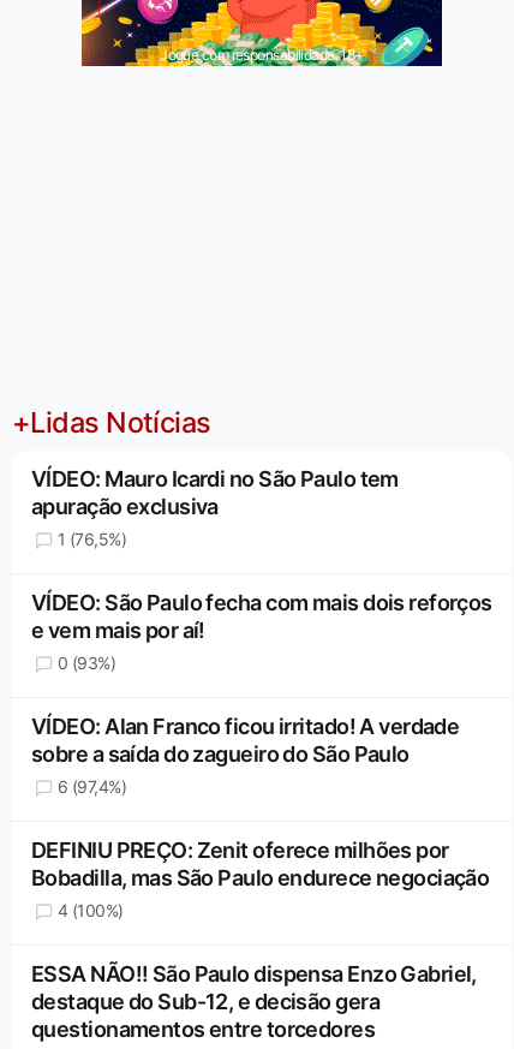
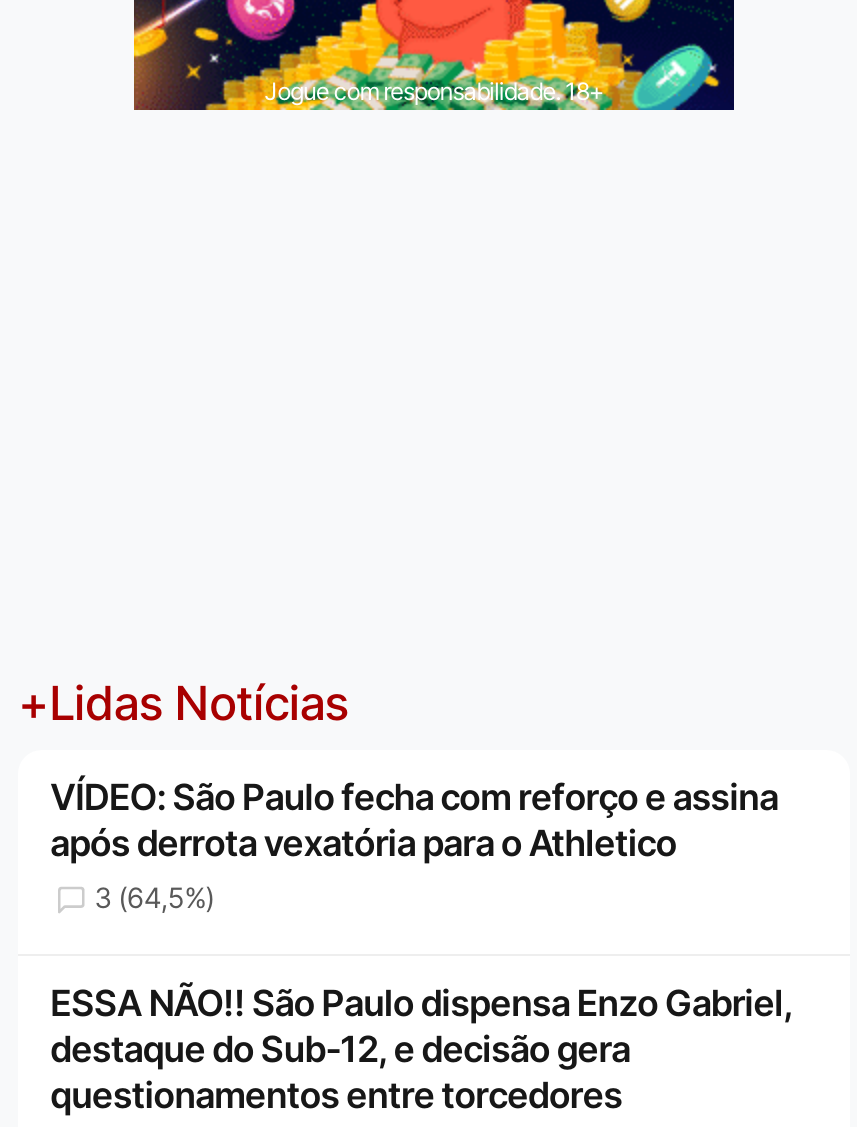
[31,466,492,921] VÍDEO: Mauro Icardi no São Paulo tem | apuração exclusiva | 1 (76,5%) | VÍDEO: São Paulo fecha com mais dois reforços | e vem mais por aí! | 0 (93%) | VÍDEO: Alan Franco ficou irritado! A verdade | sobre a saída do zagueiro do São Paulo | 6 (97,4%) | DEFINIU PREÇO: Zenit oferece milhões por | Bobadilla, mas São Paulo endurece negociação | 4 (100%) -> [50,776,778,914] VÍDEO: São Paulo fecha com reforço e assina | após derrota vexatória para o Athletico | 3 (64,5%)

